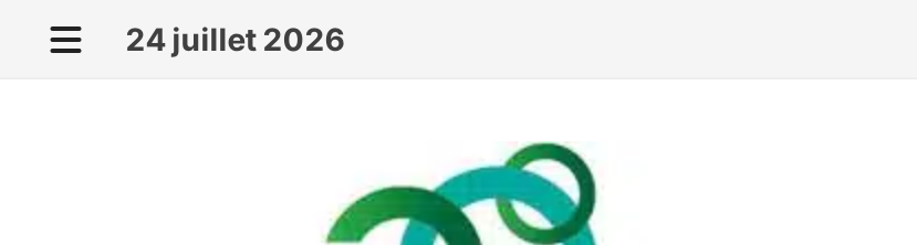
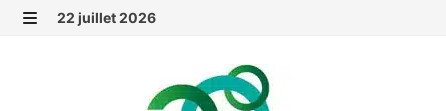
[126,20,345,57] 24 juillet 2026 -> [57,9,156,26] 22 juillet 2026

